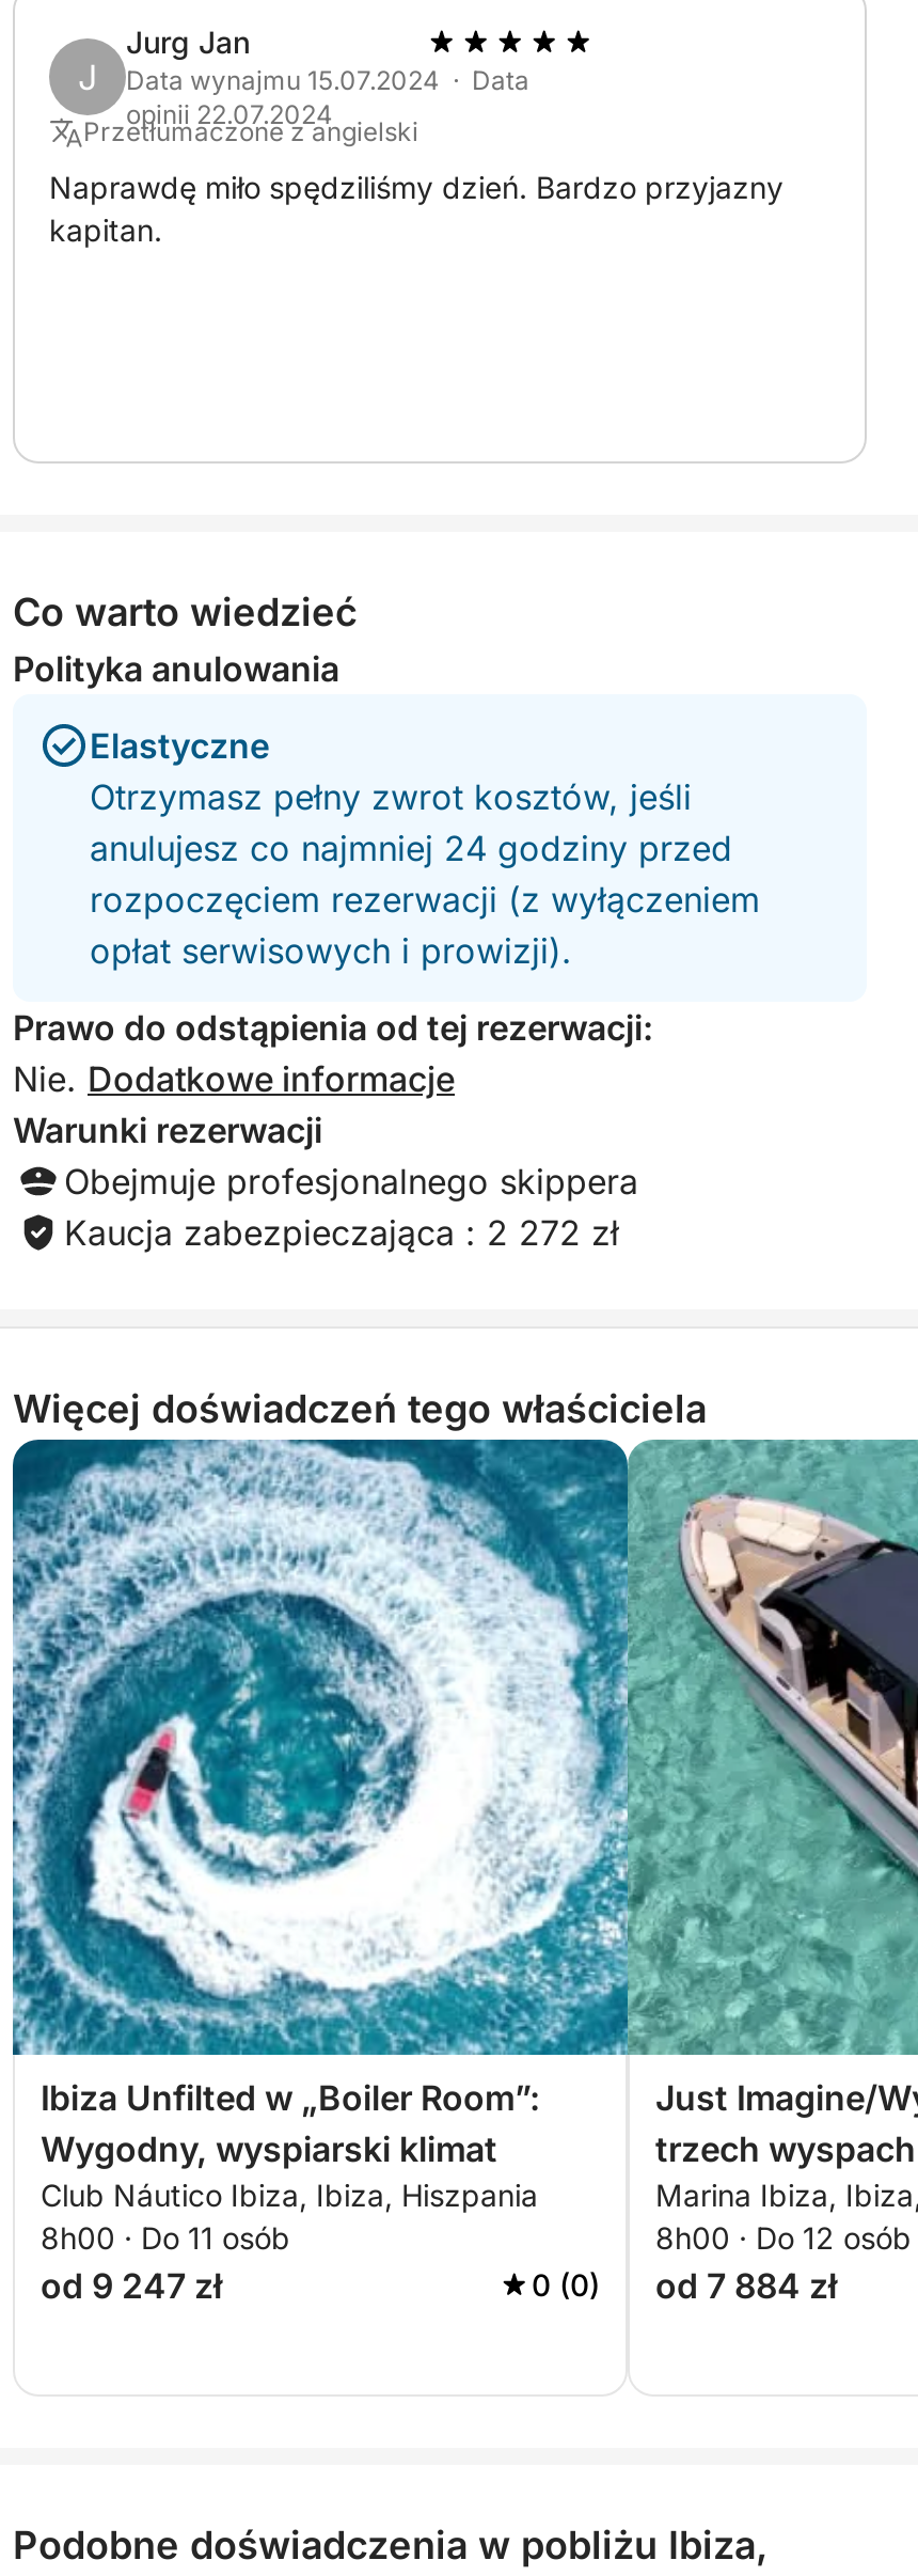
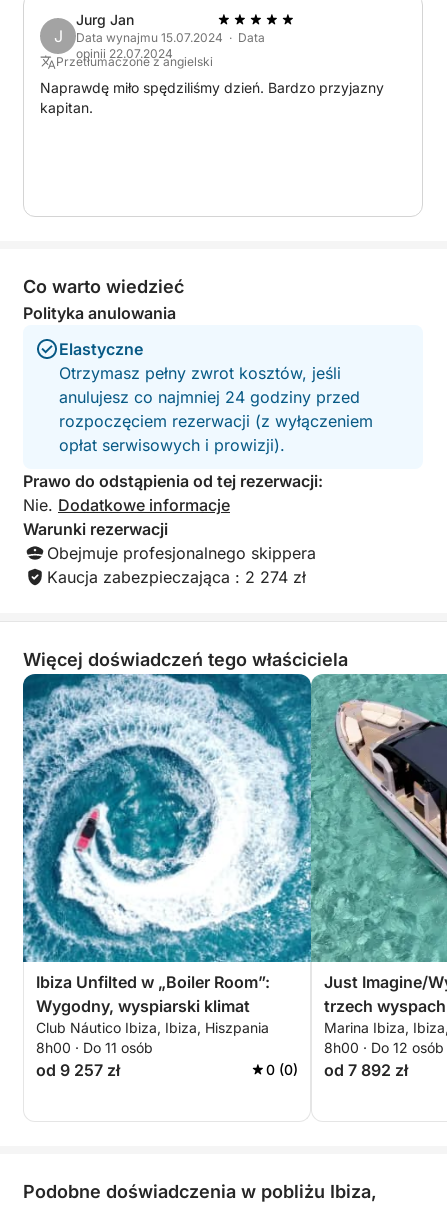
[64,1211,619,1254] Kaucja zabezpieczająca : 2 272 zł -> [47,567,306,587] Kaucja zabezpieczająca : 2 274 zł
[41,2264,222,2307] od 9 247 zł -> [36,1060,120,1080] od 9 257 zł
[532,2264,837,2307] 0 (0) od 7 884 zł -> [266,1060,408,1080] 0 (0) od 7 892 zł

